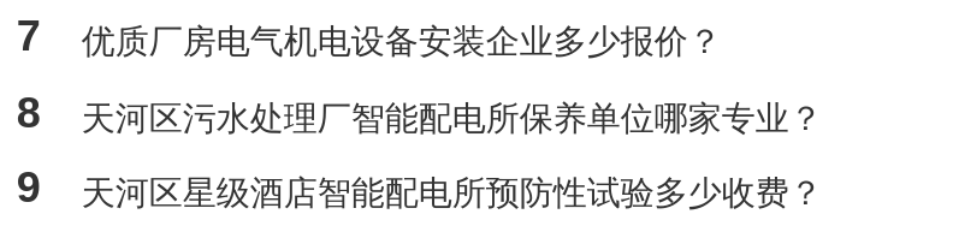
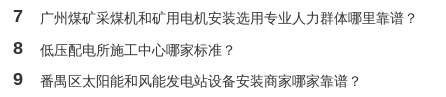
[82,22,722,60] 优质厂房电气机电设备安装企业多少报价？ -> [40,10,418,26] 广州煤矿采煤机和矿用电机安装选用专业人力群体哪里靠谱？
[82,98,823,136] 天河区污水处理厂智能配电所保养单位哪家专业？ -> [40,42,236,58] 低压配电所施工中心哪家标准？
[82,173,823,212] 天河区星级酒店智能配电所预防性试验多少收费？ -> [40,73,362,89] 番禺区太阳能和风能发电站设备安装商家哪家靠谱？

